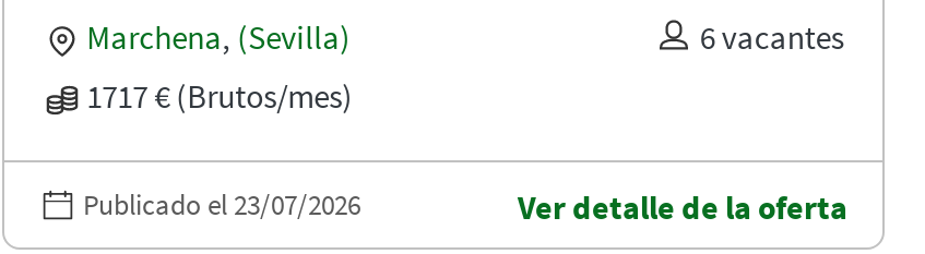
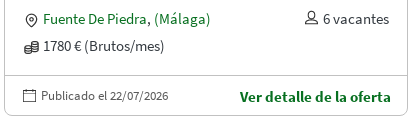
[86,17,351,58] Marchena, (Sevilla) -> [43,9,211,28] Fuente De Piedra, (Málaga)
[86,76,353,117] 1717 € (Brutos/mes) -> [43,36,165,55] 1780 € (Brutos/mes)
[83,187,360,224] Publicado el 23/07/2026 -> [41,87,168,104] Publicado el 22/07/2026

